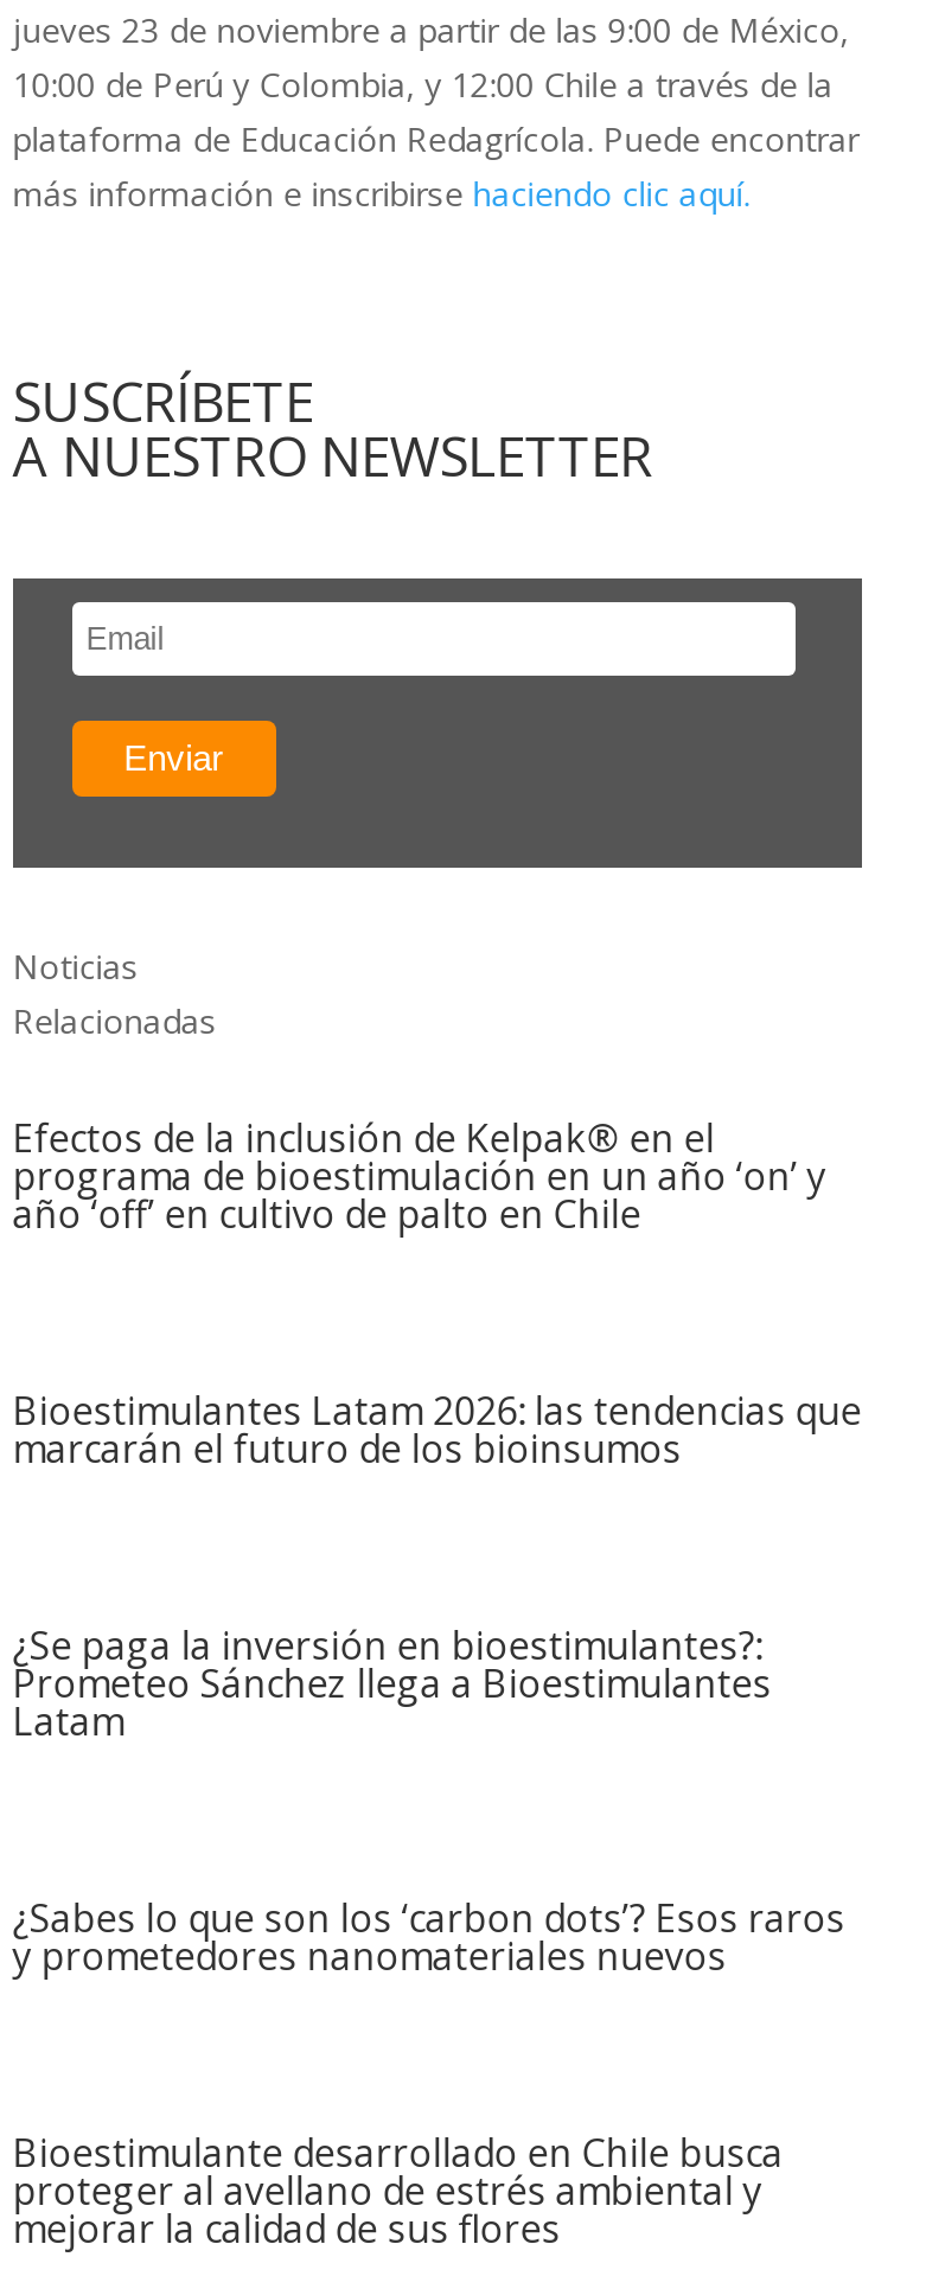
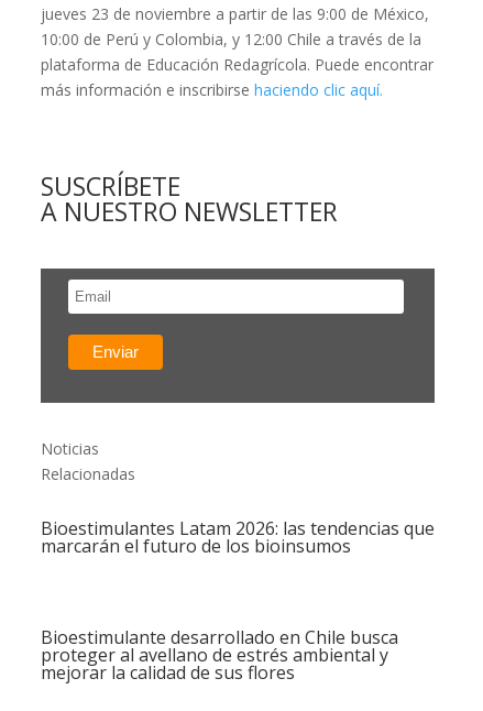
[13,1112,826,1240] Efectos de la inclusión de Kelpak® en el | programa de bioestimulación en un año ‘on’ y | año ‘off’ en cultivo de palto en Chile -> none
[13,1619,771,1747] ¿Se paga la inversión en bioestimulantes?: | Prometeo Sánchez llega a Bioestimulantes | Latam -> none
[13,1892,845,1982] ¿Sabes lo que son los ‘carbon dots’? Esos raros | y prometedores nanomateriales nuevos -> none

